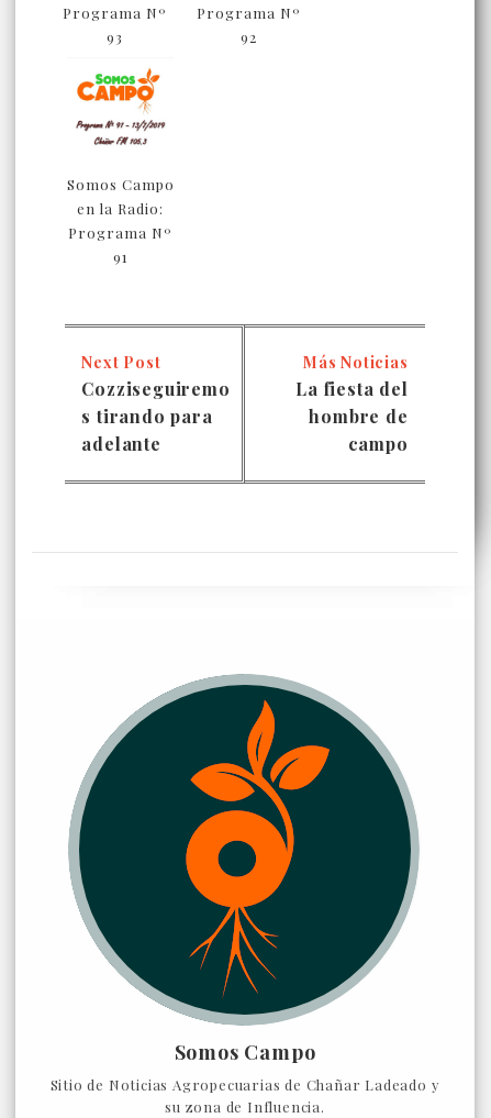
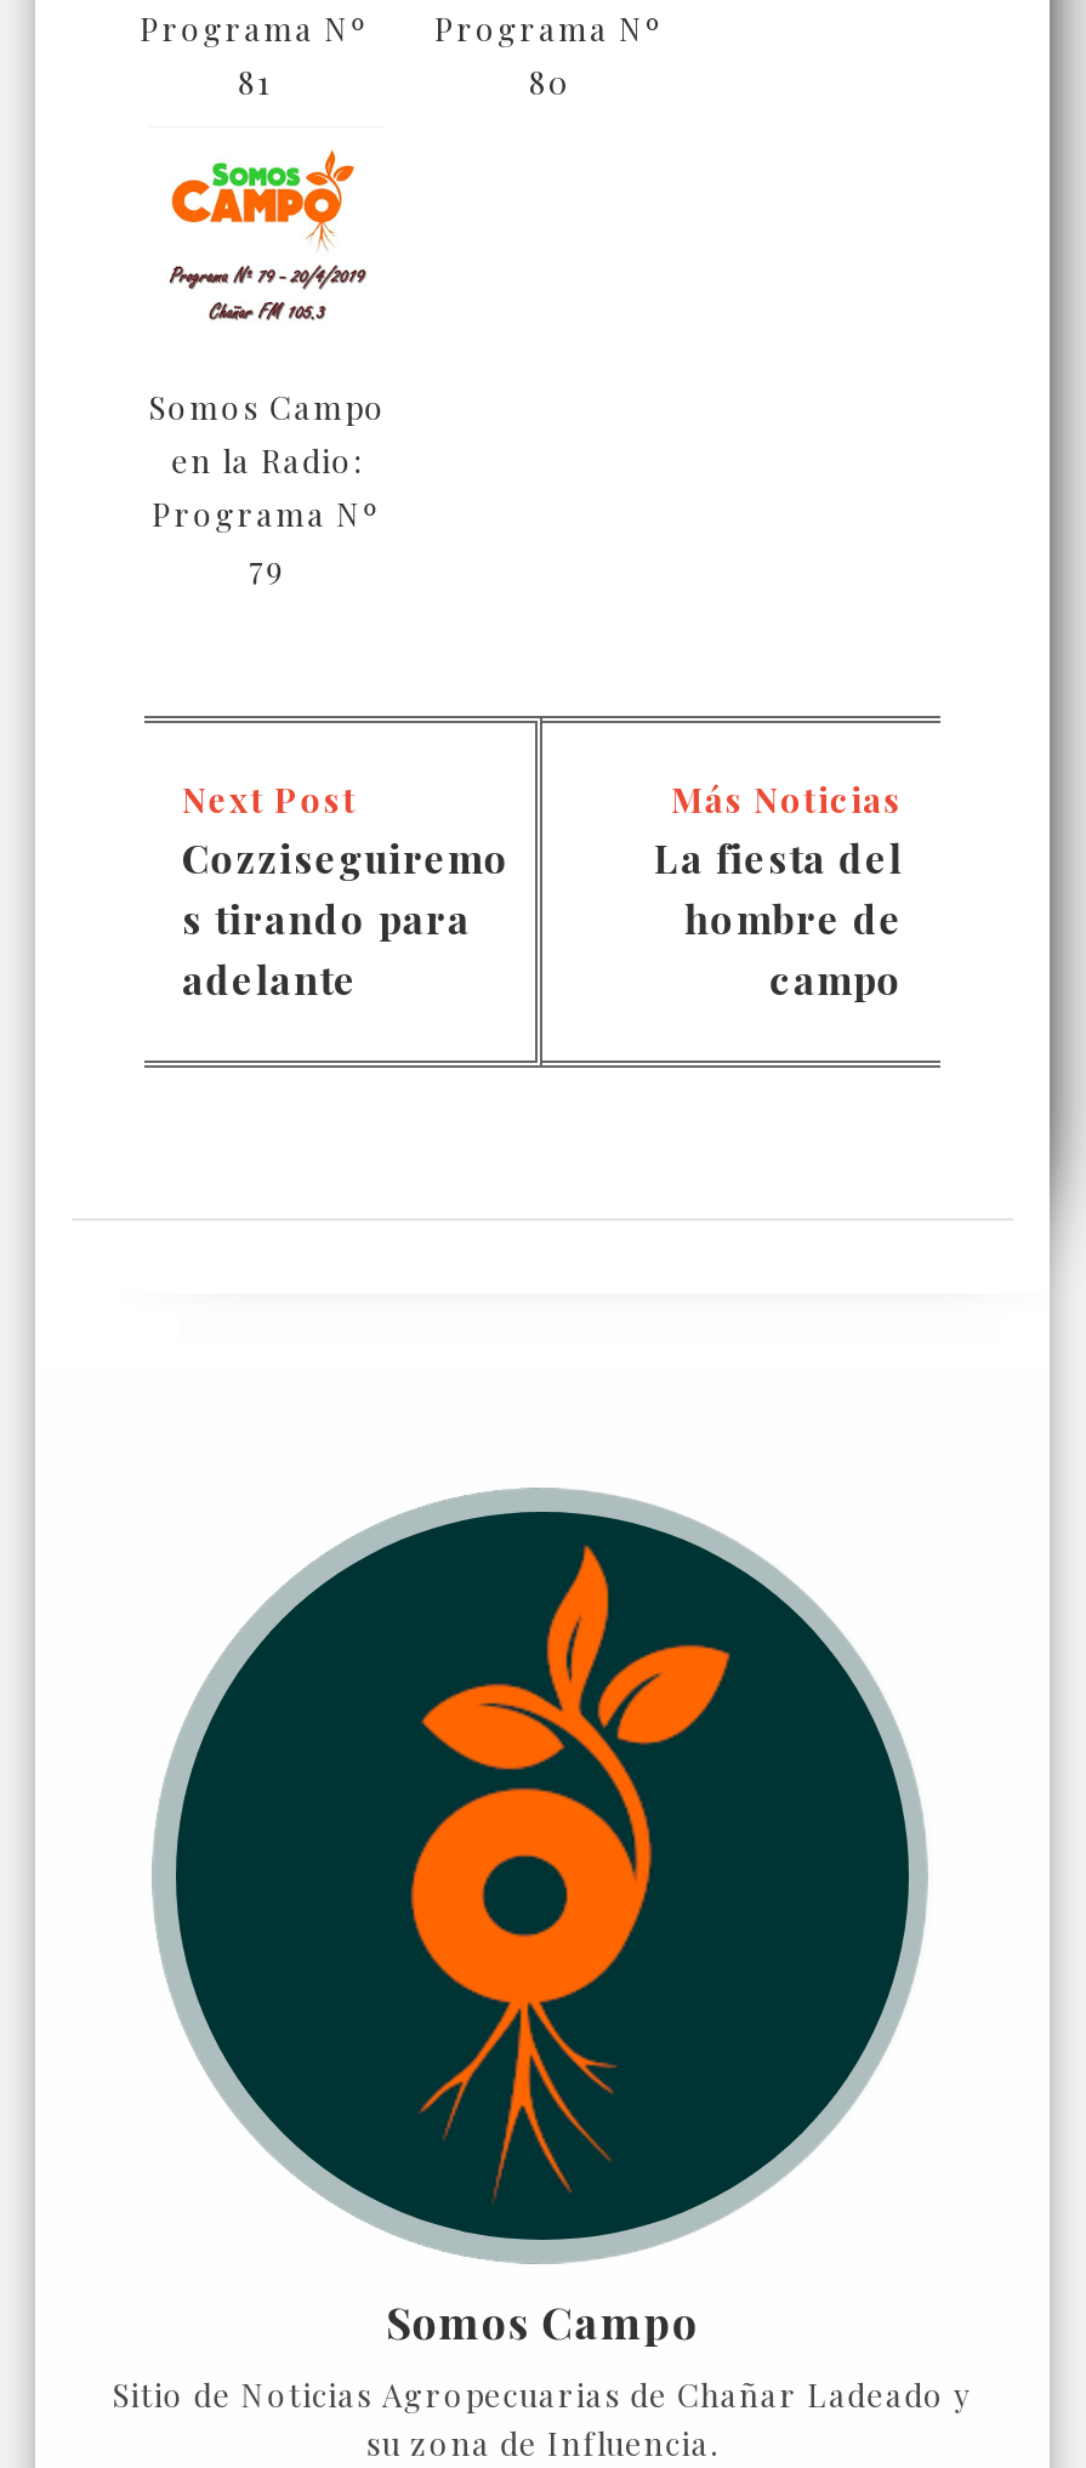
[107,28,123,47] 93 -> [238,62,272,103] 81
[240,28,256,47] 92 -> [529,62,570,103] 80
[113,247,128,266] 91 -> [249,545,286,587] 79

